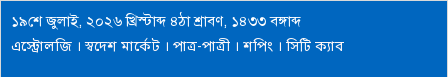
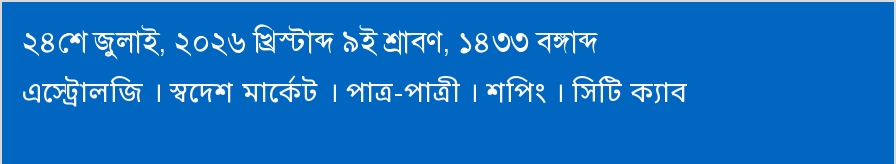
[11,12,301,30] ১৯শে জুলাই, ২০২৬ খ্রিস্টাব্দ ৪ঠা শ্রাবণ, ১৪৩৩ বঙ্গাব্দ -> [22,24,598,60] ২৪শে জুলাই, ২০২৬ খ্রিস্টাব্দ ৯ই শ্রাবণ, ১৪৩৩ বঙ্গাব্দ

